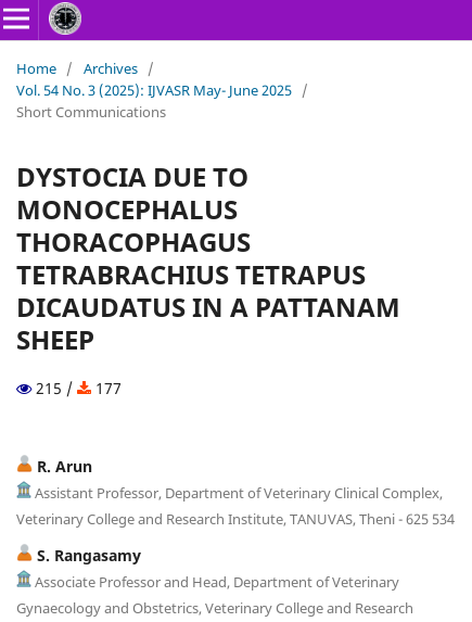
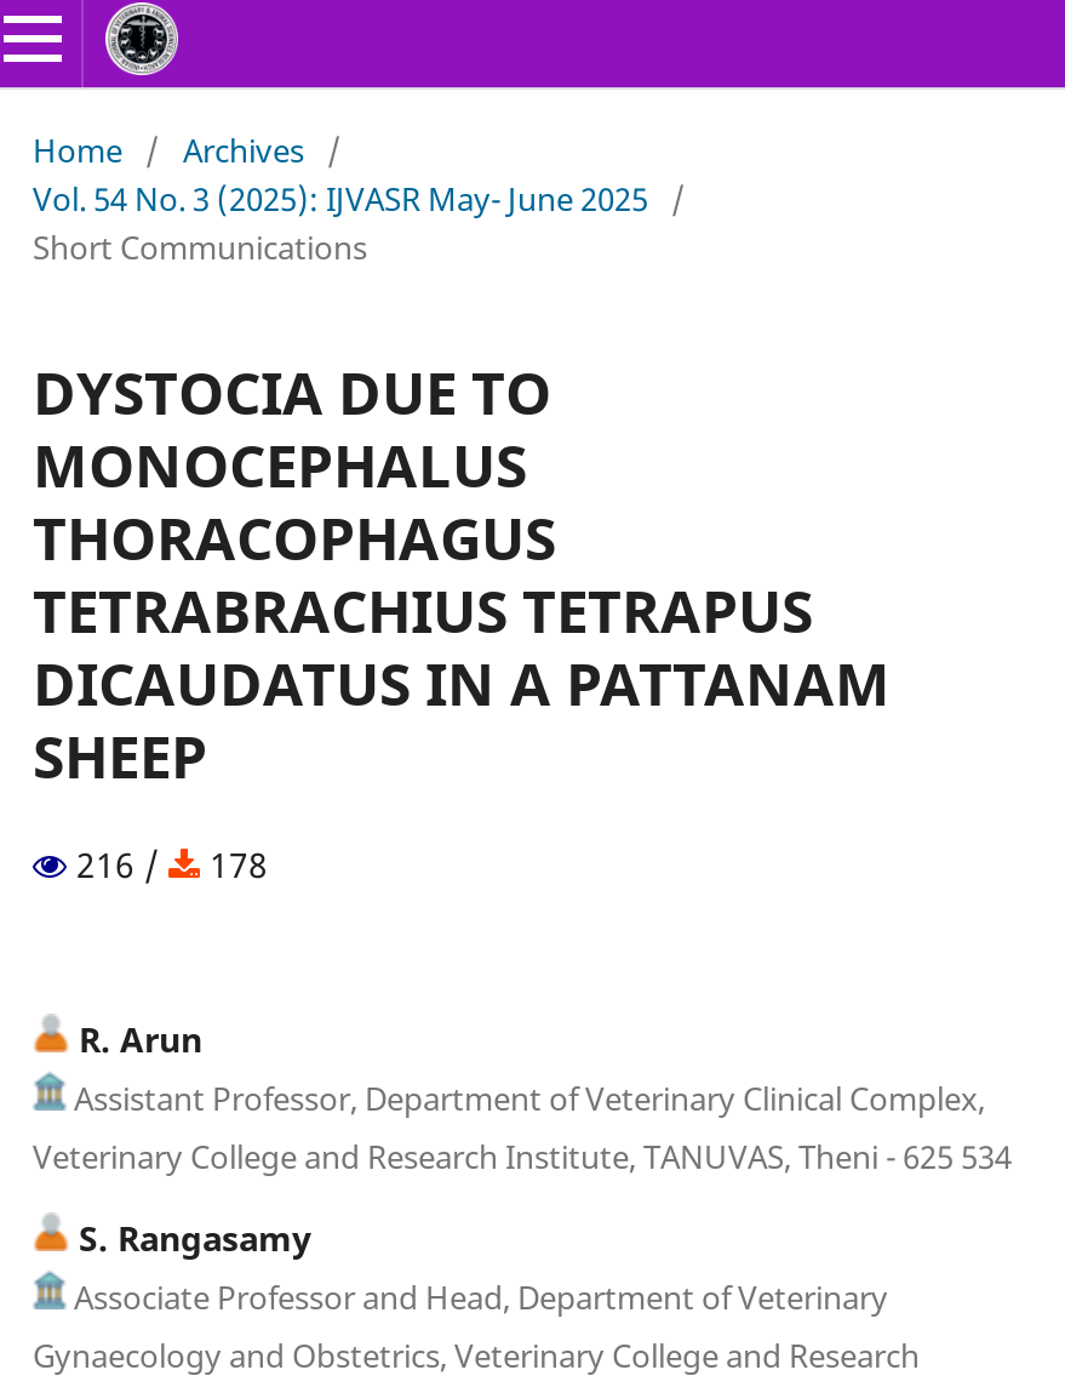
[31,378,77,398] 215 / -> [67,841,168,887] 216 /
[91,378,122,398] 177 -> [200,841,268,887] 178

